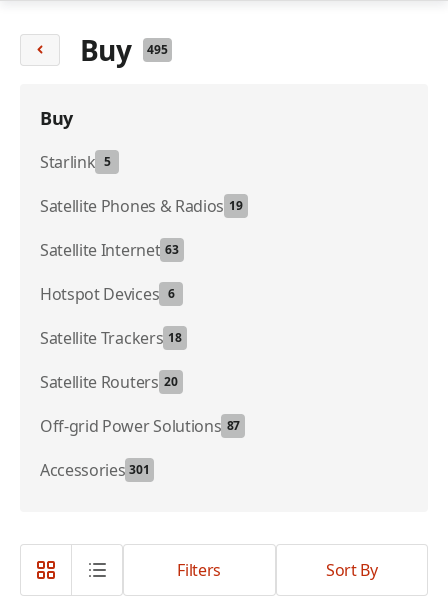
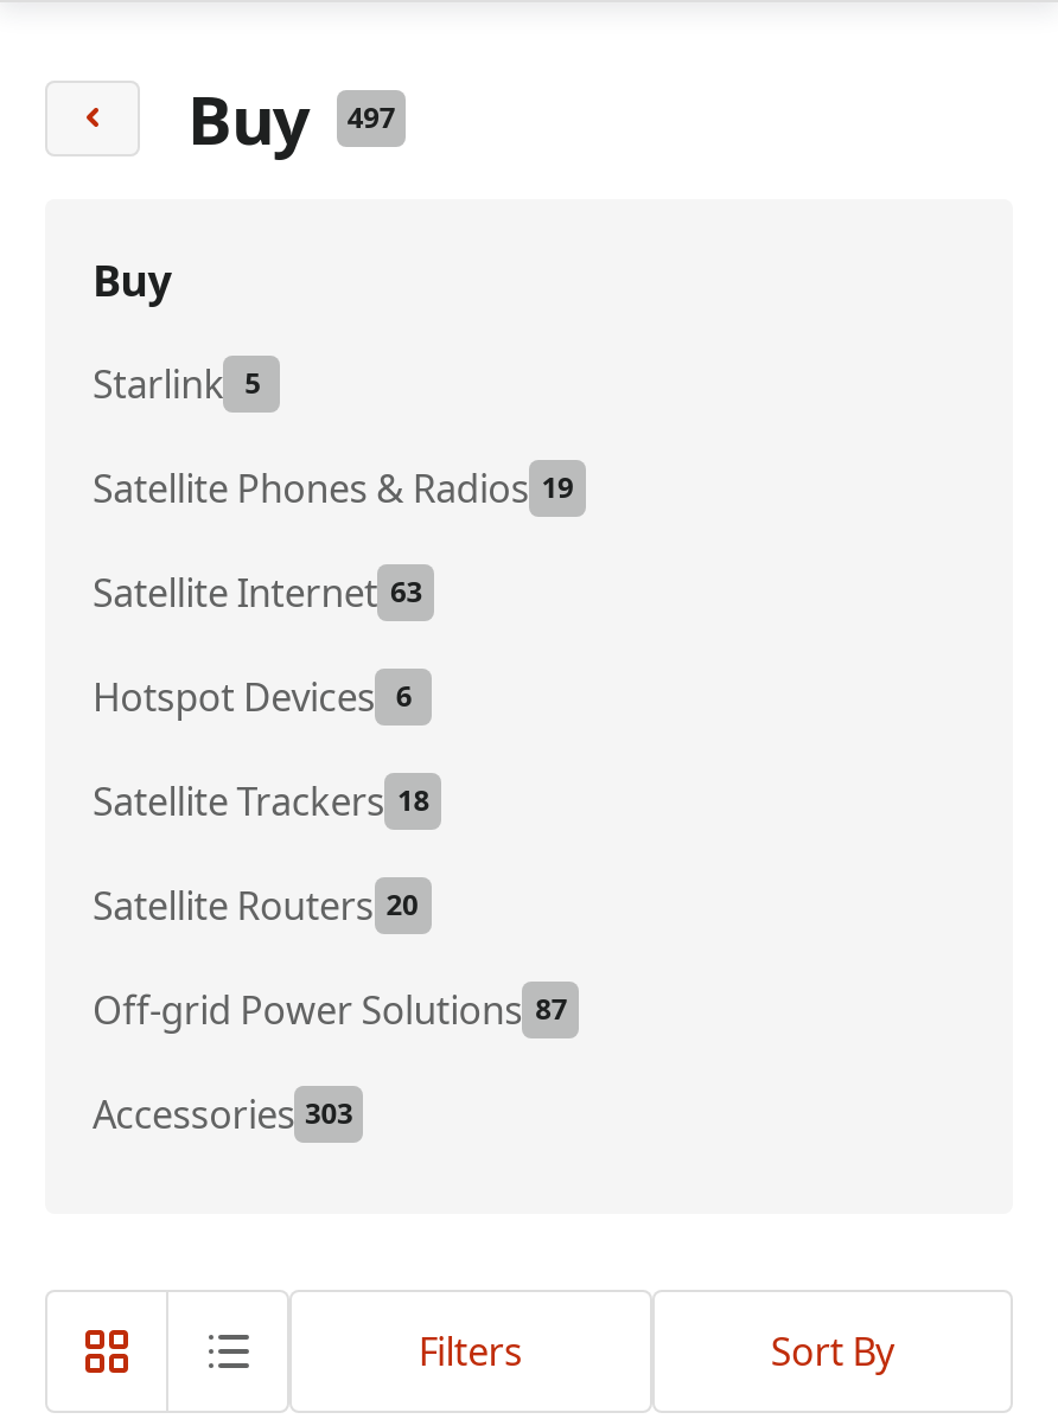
[80,31,168,69] Buy 495 -> [187,73,395,164] Buy 497
[40,459,150,481] Accessories 301 -> [93,1088,353,1140] Accessories 303

